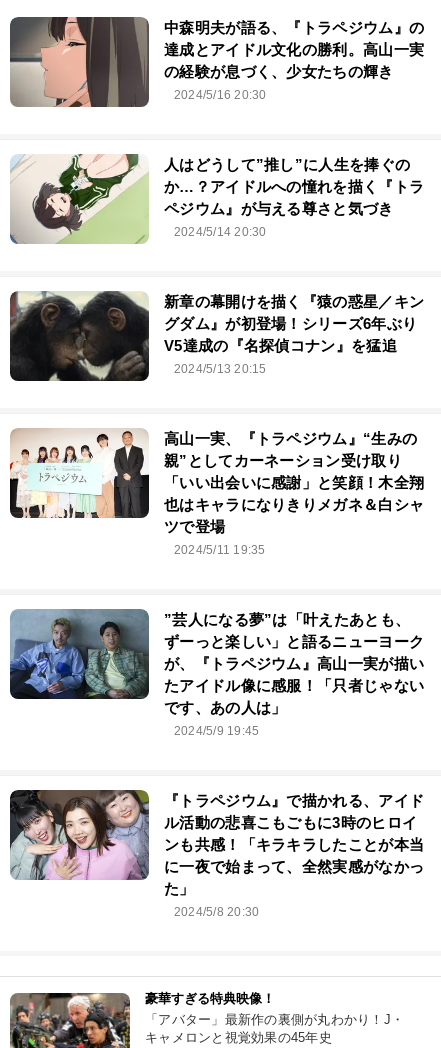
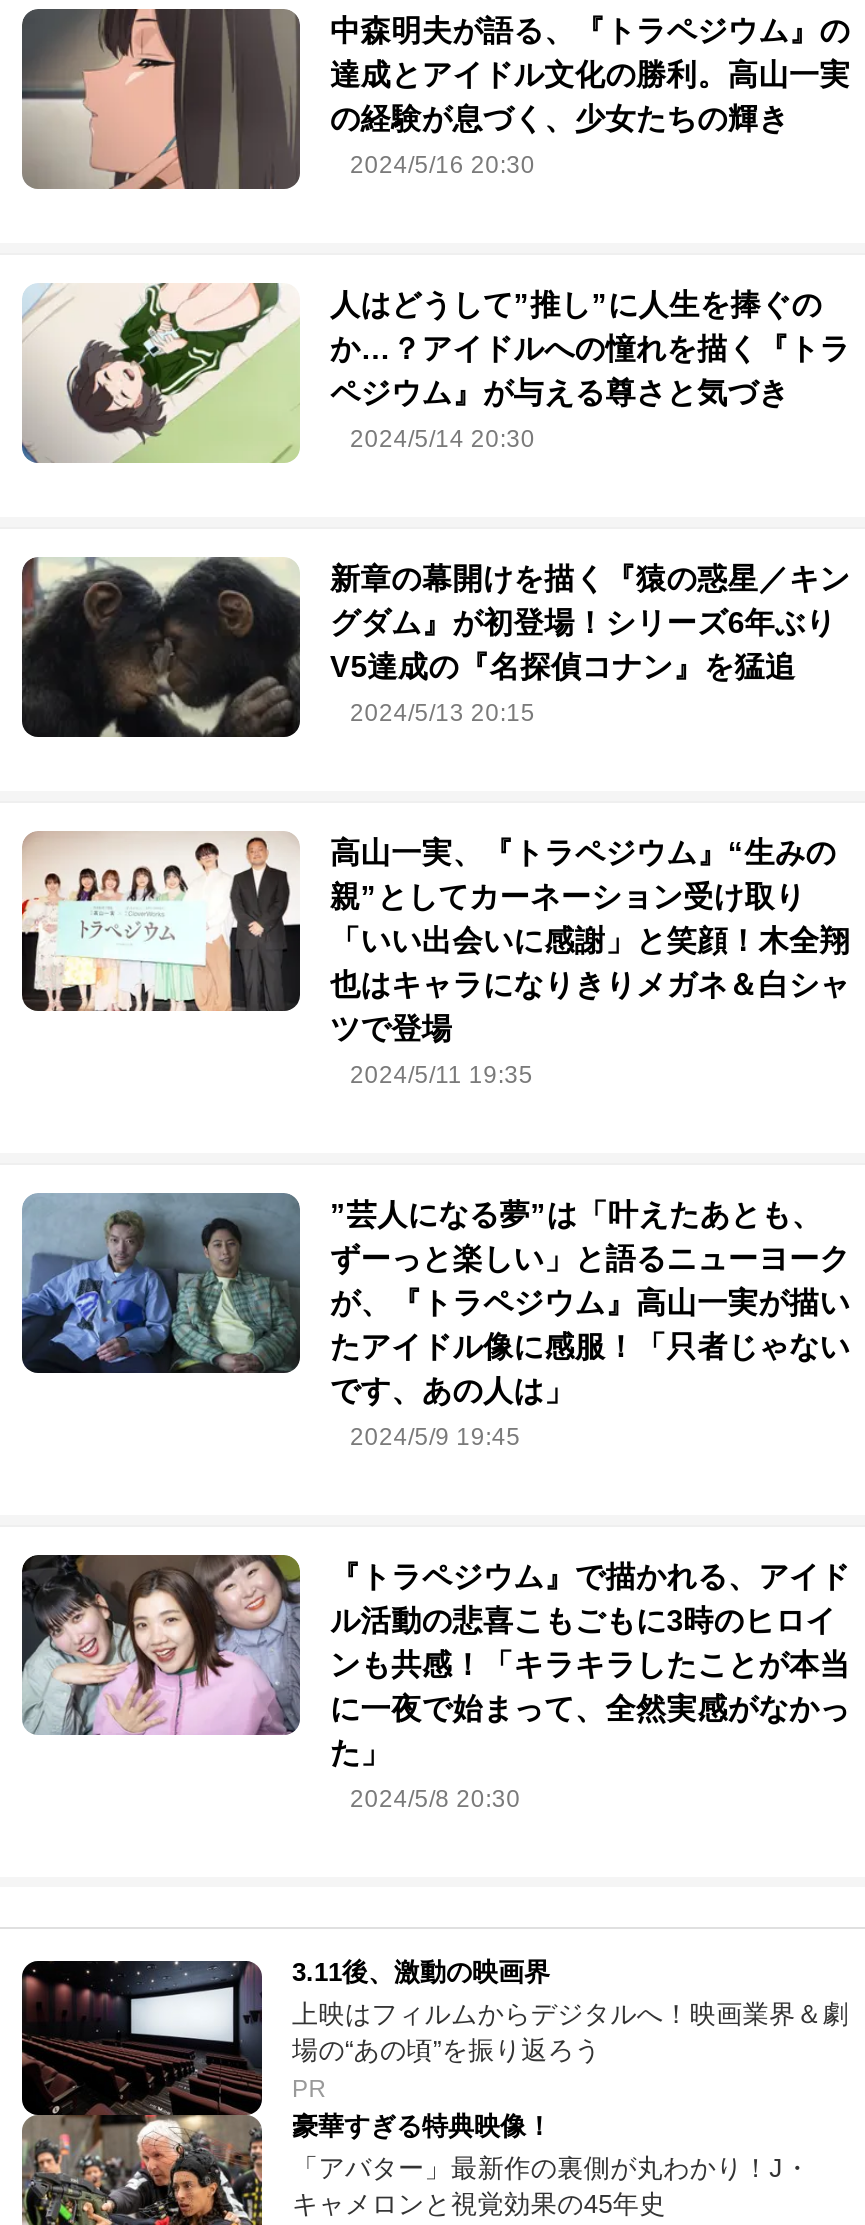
none -> [20,1957,849,2117] [image] | 3.11後、激動の映画界 | 上映はフィルムからデジタルへ！映画業界＆劇 | 場の“あの頃”を振り返ろう | PR

